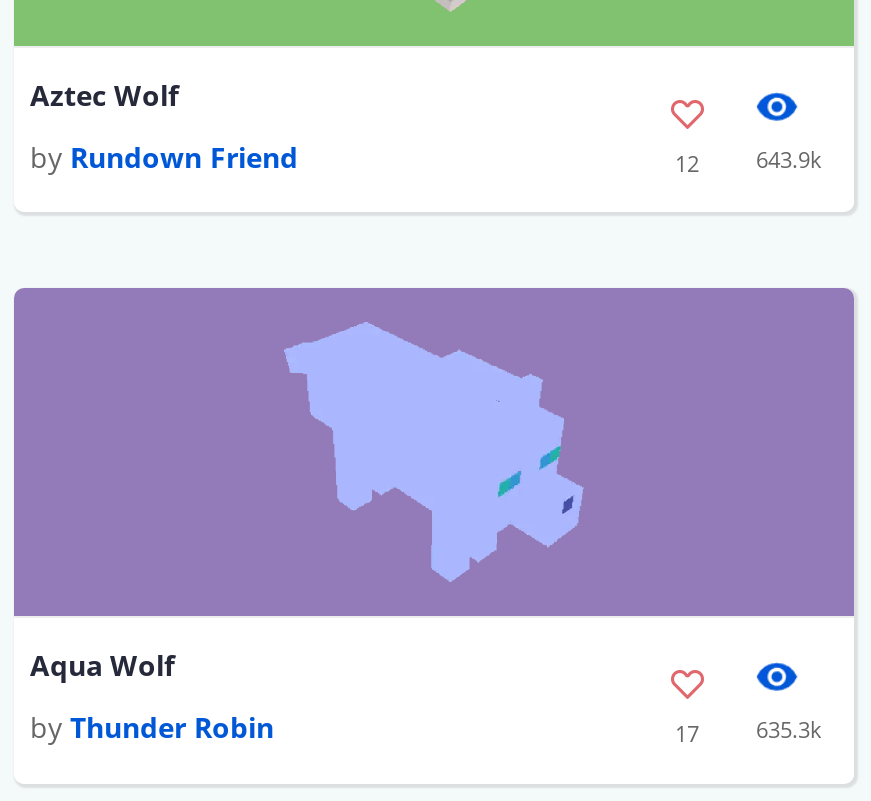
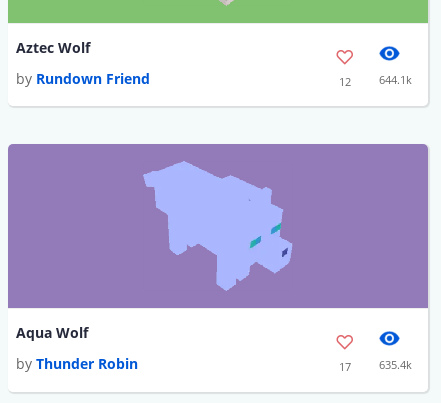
[675,144,822,178] 12 643.9k -> [338,72,412,89] 12 644.1k
[675,715,822,749] 17 635.3k -> [338,357,412,374] 17 635.4k

